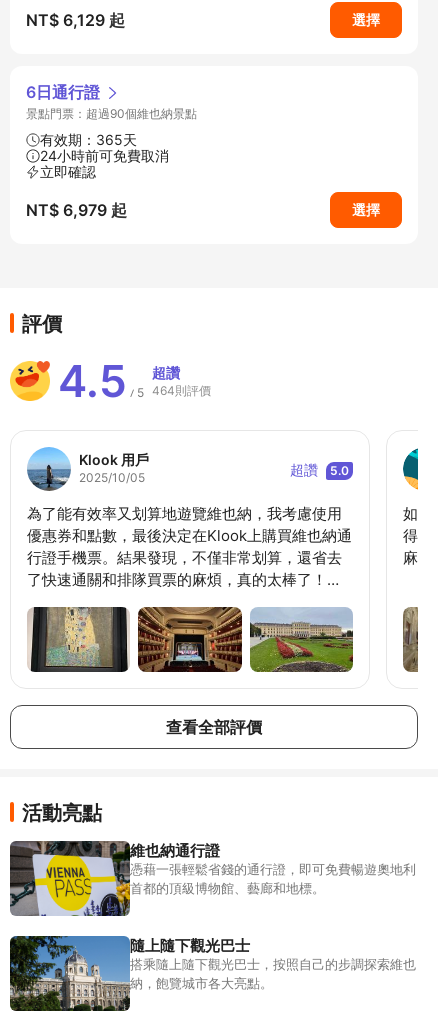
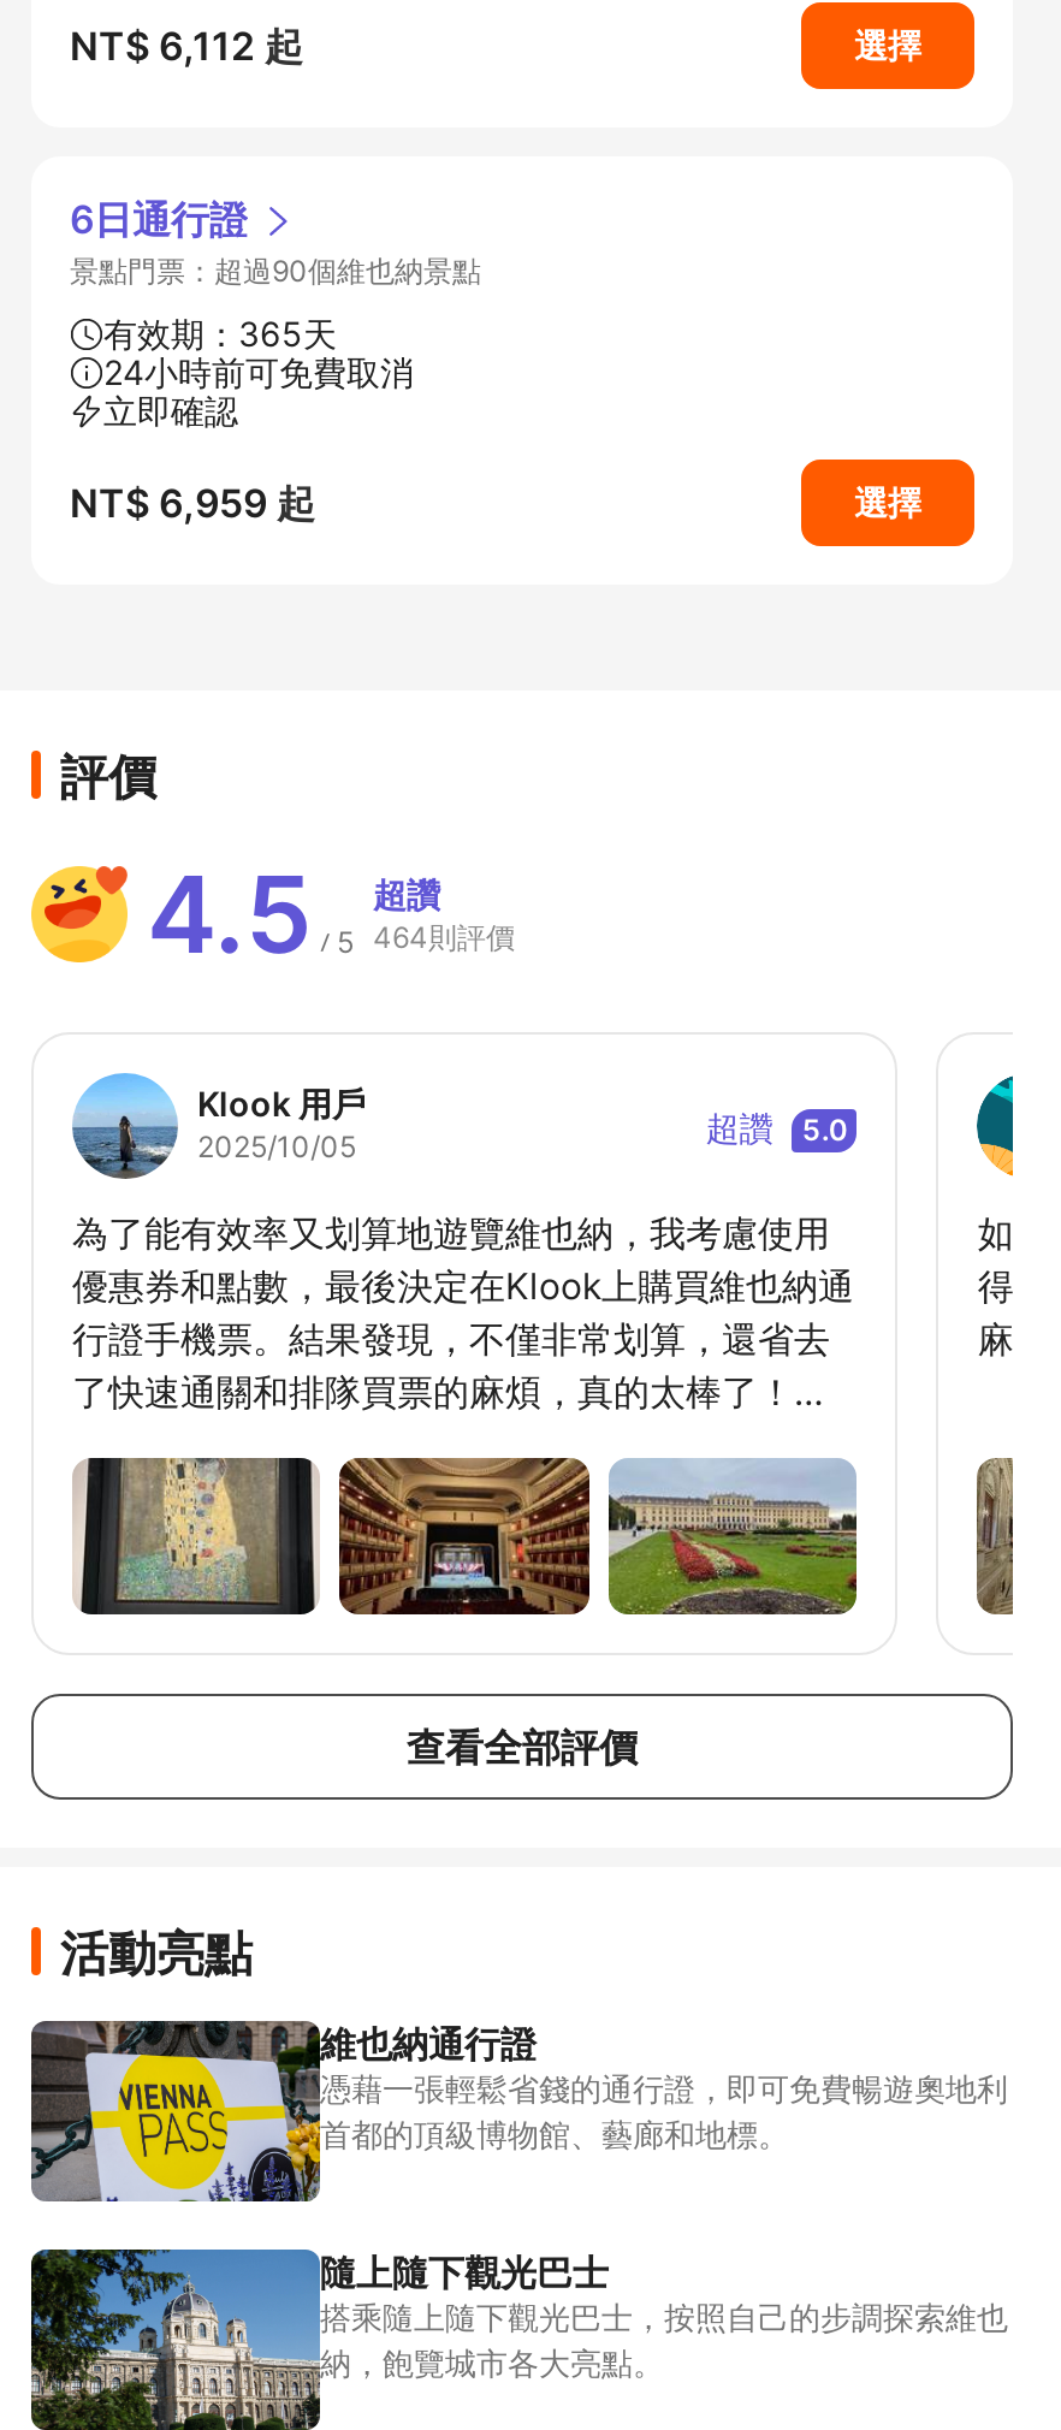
[26,10,125,30] NT$ 6,129起 -> [70,22,303,70] NT$ 6,112起
[26,200,127,220] NT$ 6,979起 -> [70,479,315,527] NT$ 6,959起

